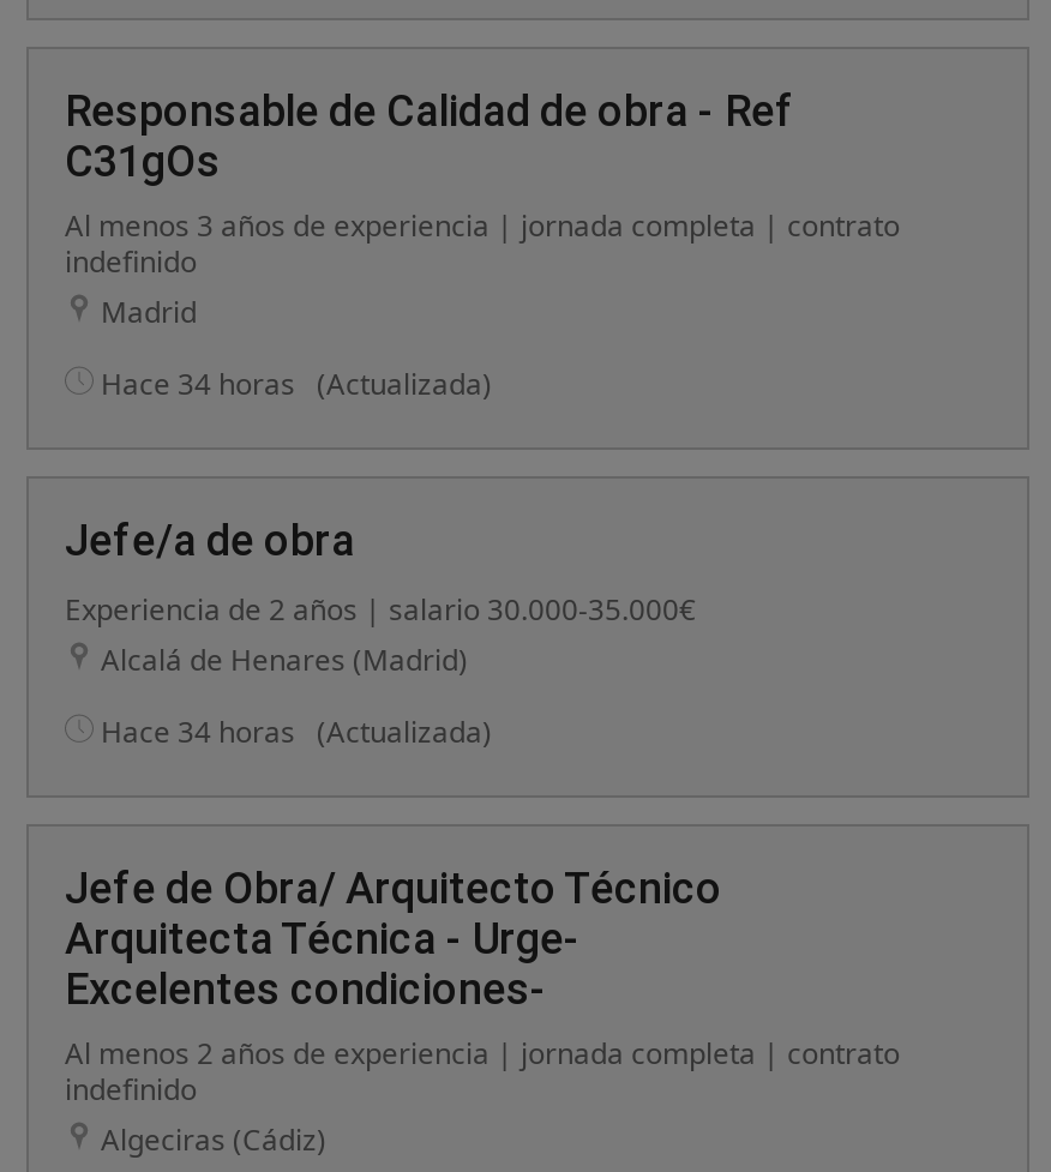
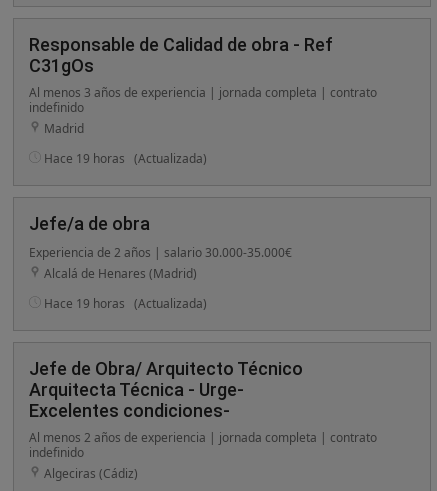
[101,363,492,404] Hace 34 horas (Actualizada) -> [44,150,207,167] Hace 19 horas (Actualizada)
[101,711,492,752] Hace 34 horas (Actualizada) -> [44,295,207,312] Hace 19 horas (Actualizada)

